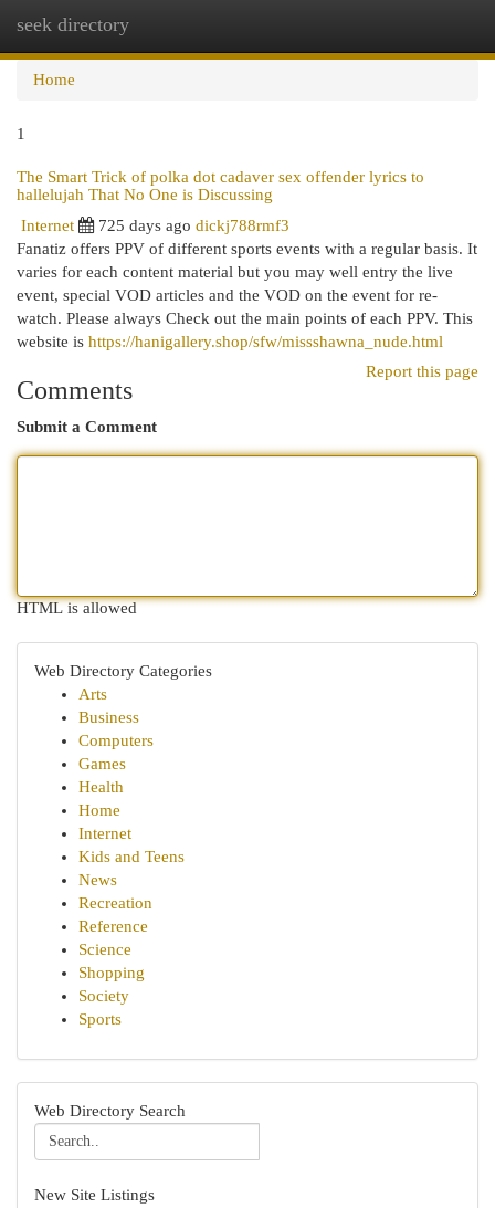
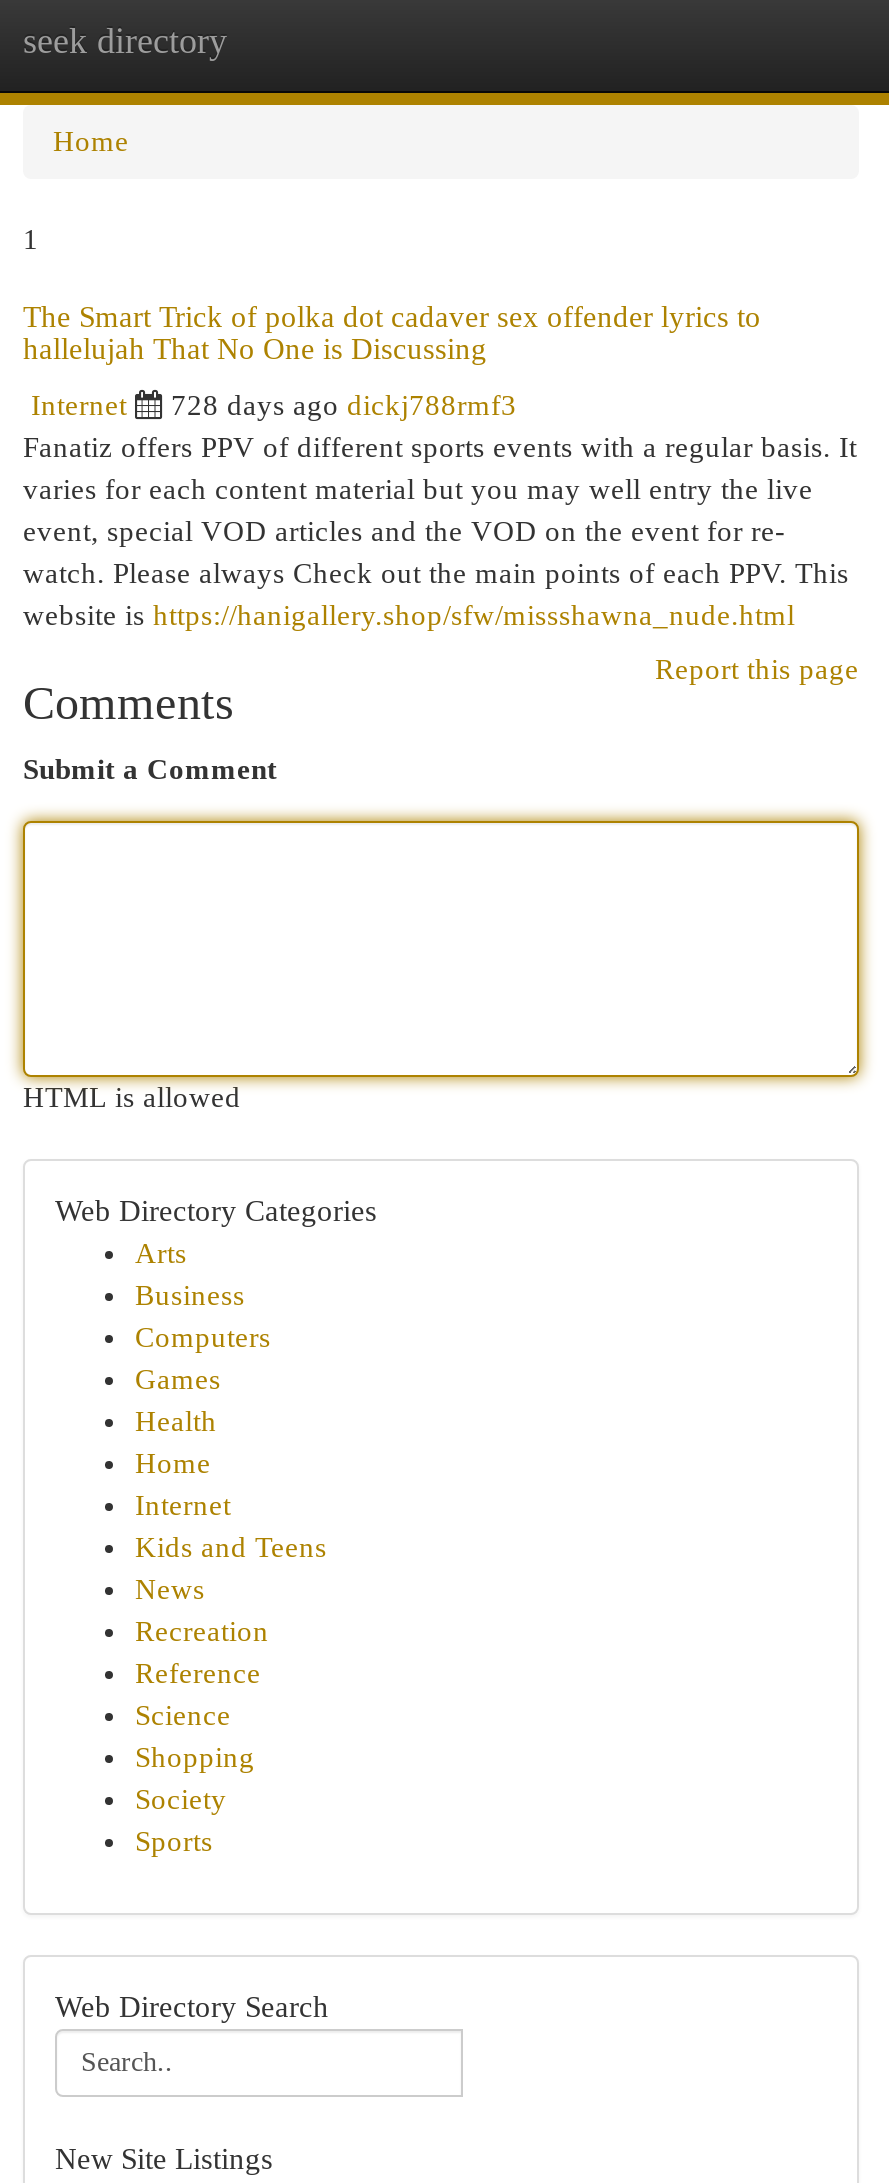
[98,217,289,234] 725 days ago dickj788rmf3 -> [171,389,517,421] 728 days ago dickj788rmf3

